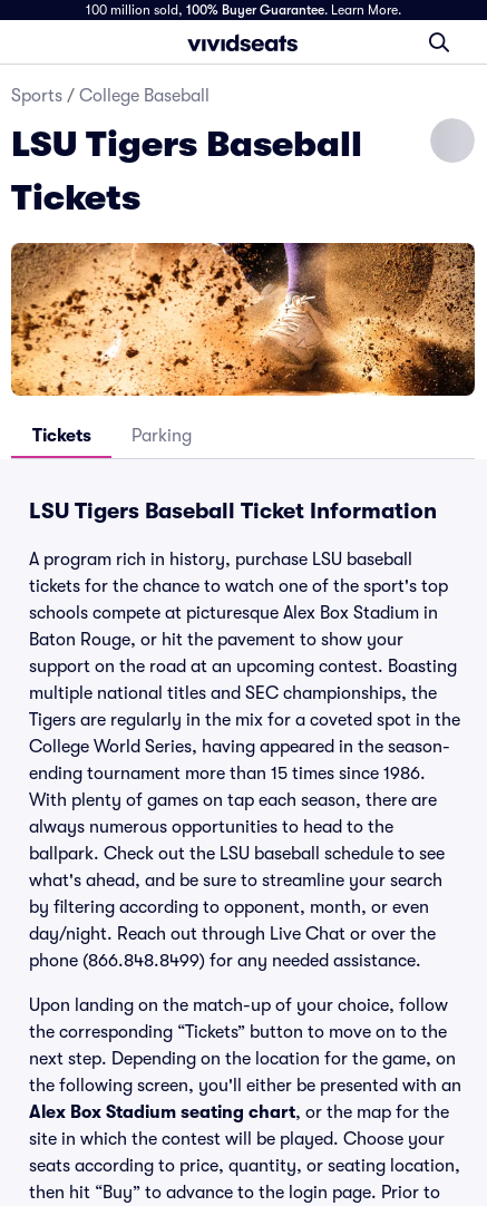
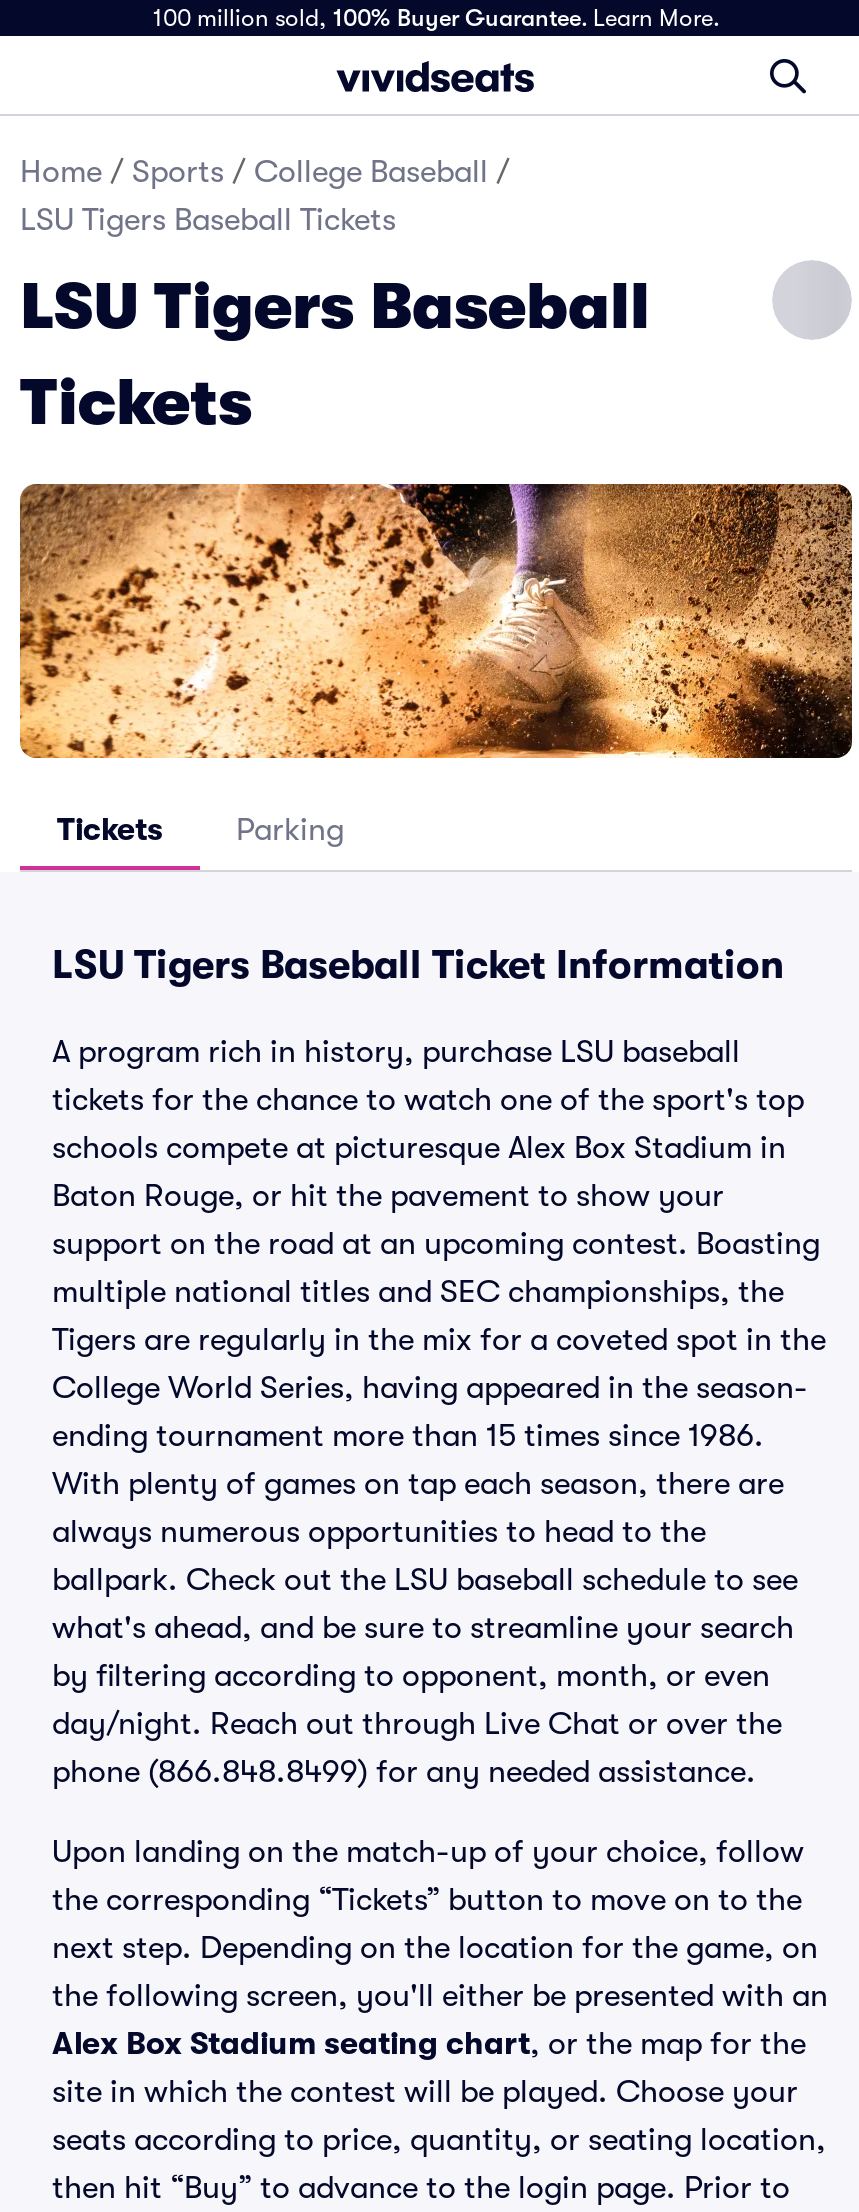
[11,86,210,106] Sports / College Baseball -> [20,154,510,238] Home / Sports / College Baseball / | LSU Tigers Baseball Tickets

